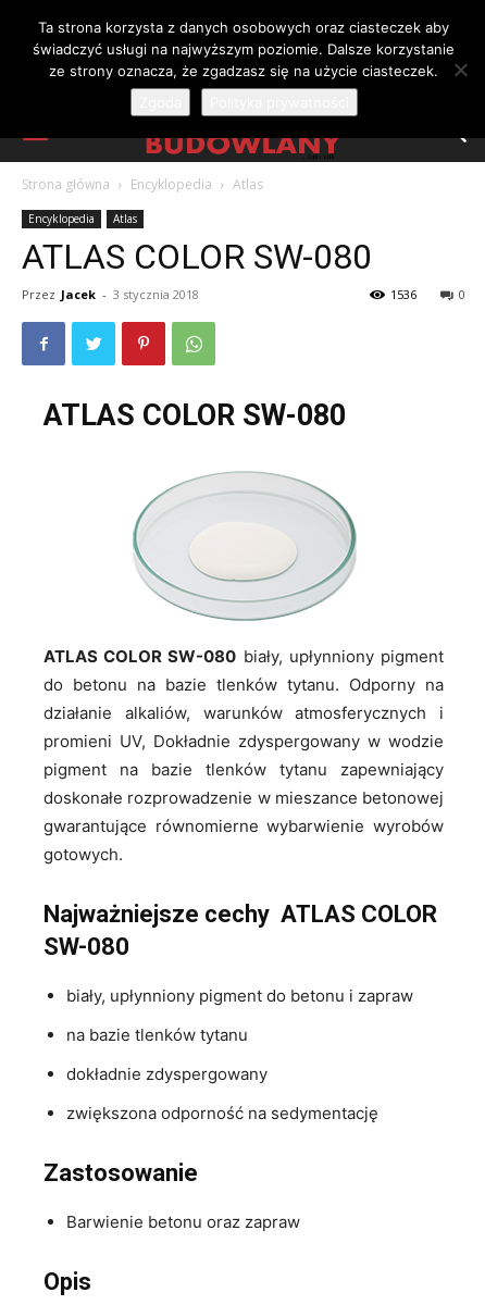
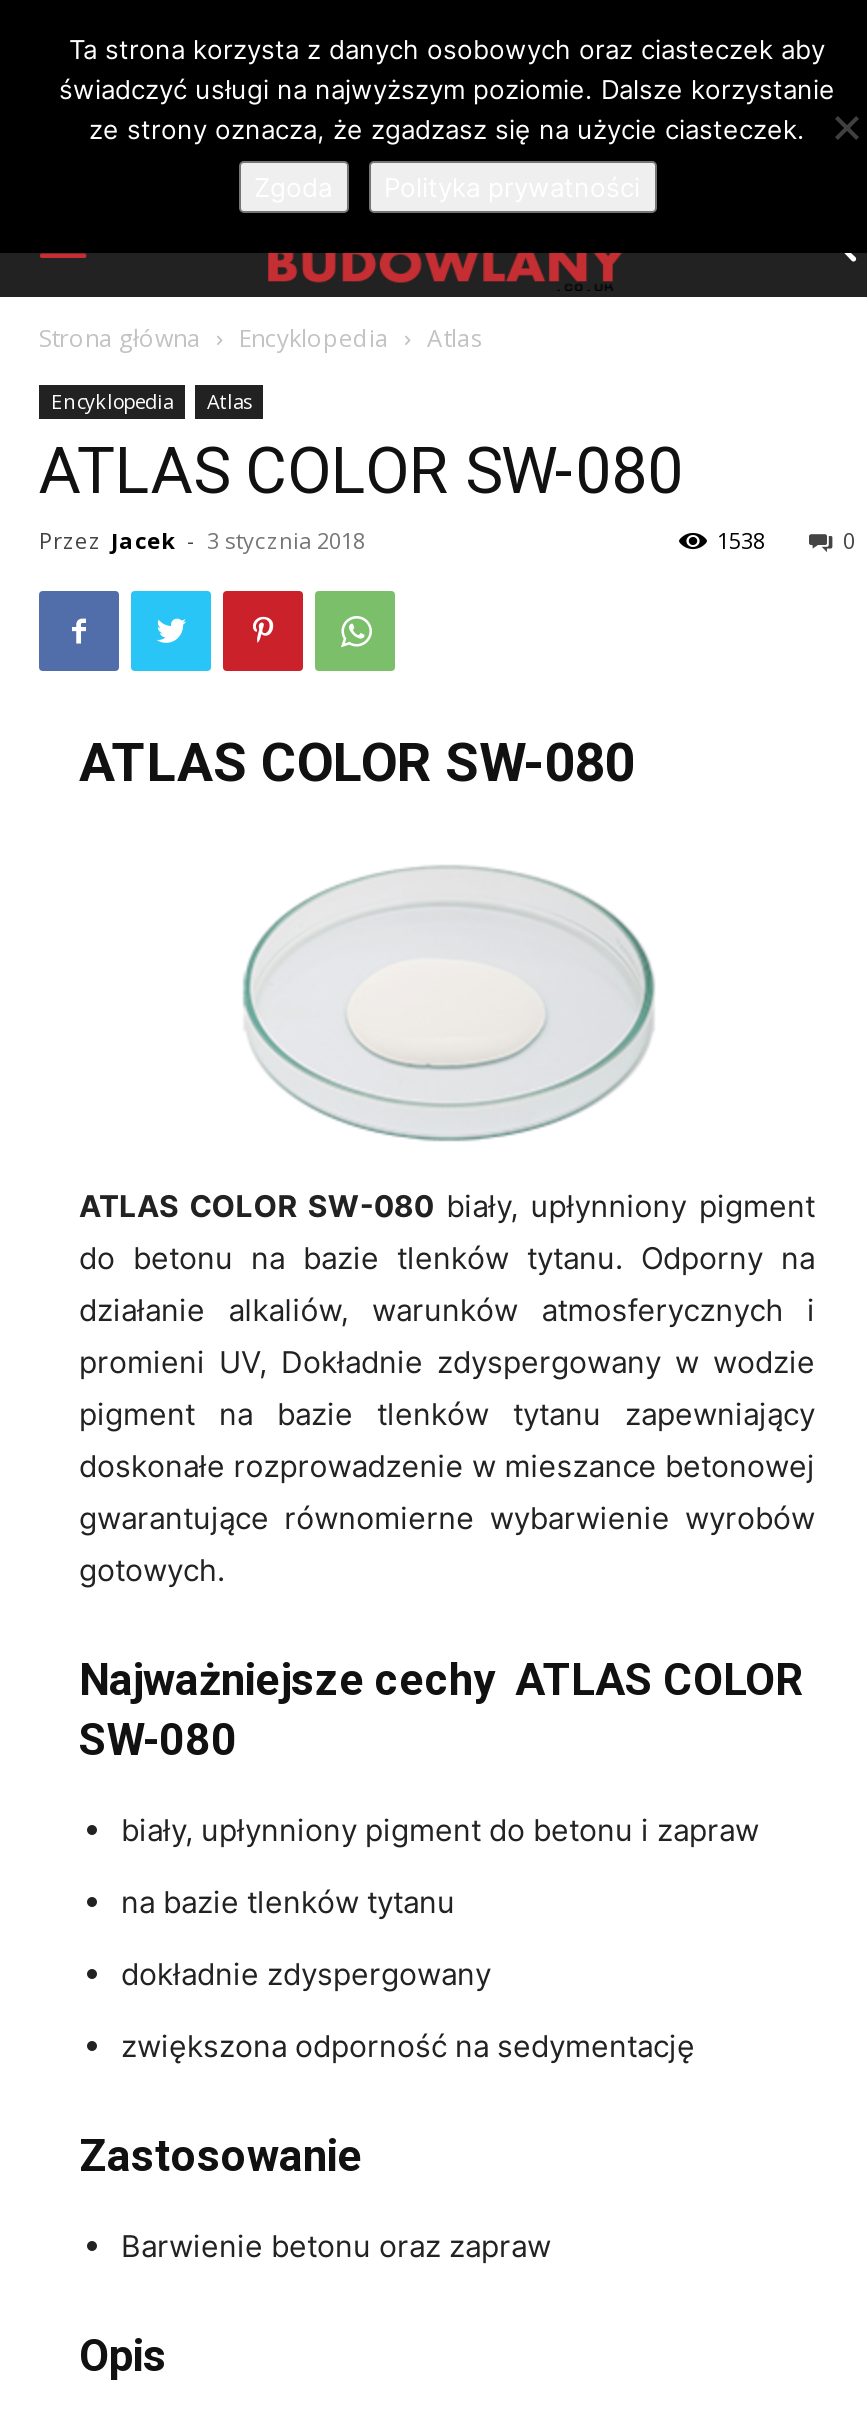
[390,286,416,302] 1536 -> [717,525,765,555] 1538

